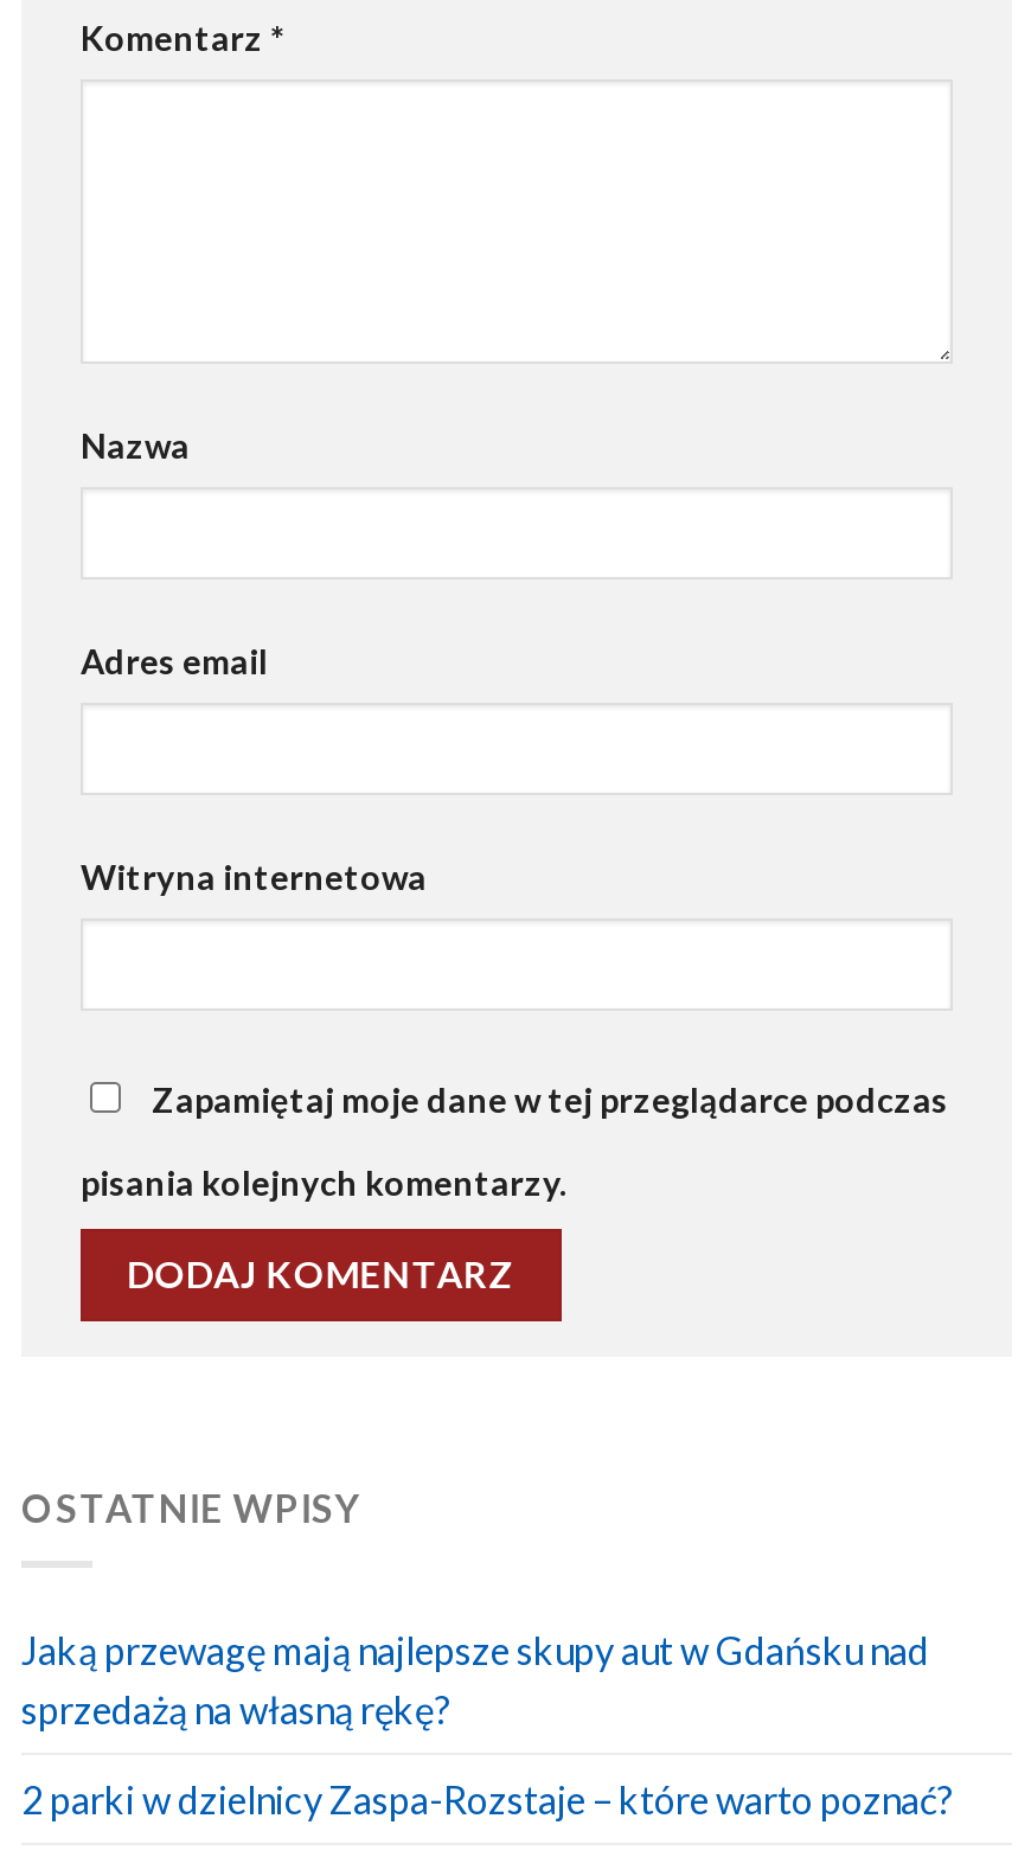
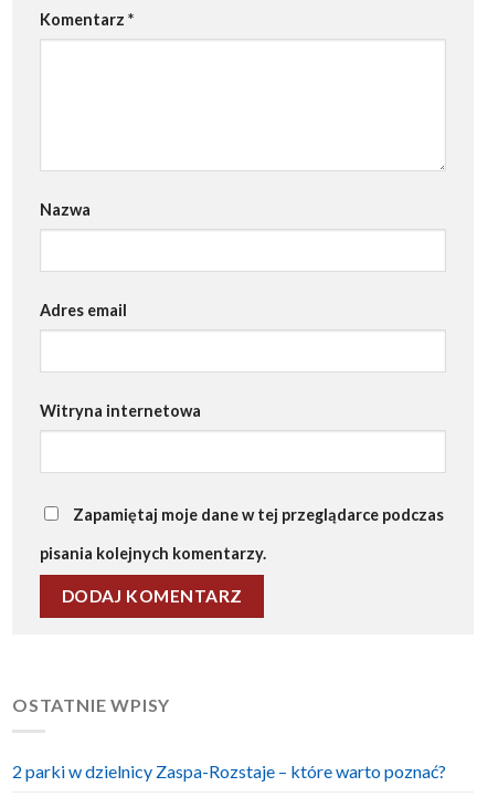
[21,1628,929,1733] Jaką przewagę mają najlepsze skupy aut w Gdańsku nad | sprzedażą na własną rękę? -> none

